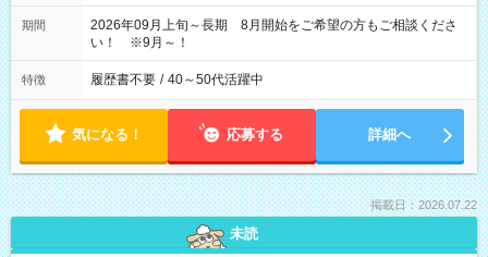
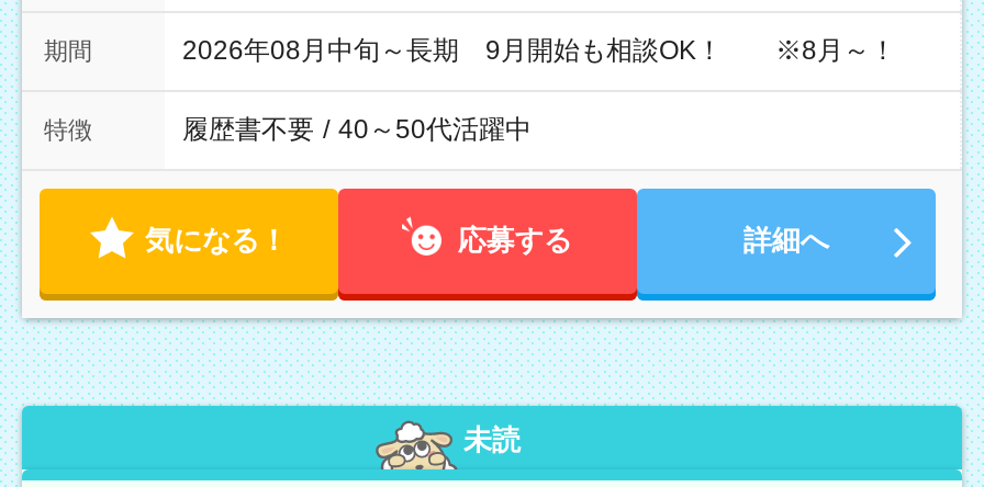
[90,17,457,50] 2026年09月上旬～長期 8月開始をご希望の方もご相談くださ | い！ ※9月～！ -> [182,35,892,66] 2026年08月中旬～長期 9月開始も相談OK！ ※8月～！
[370,198,477,211] 掲載日：2026.07.22 -> none

